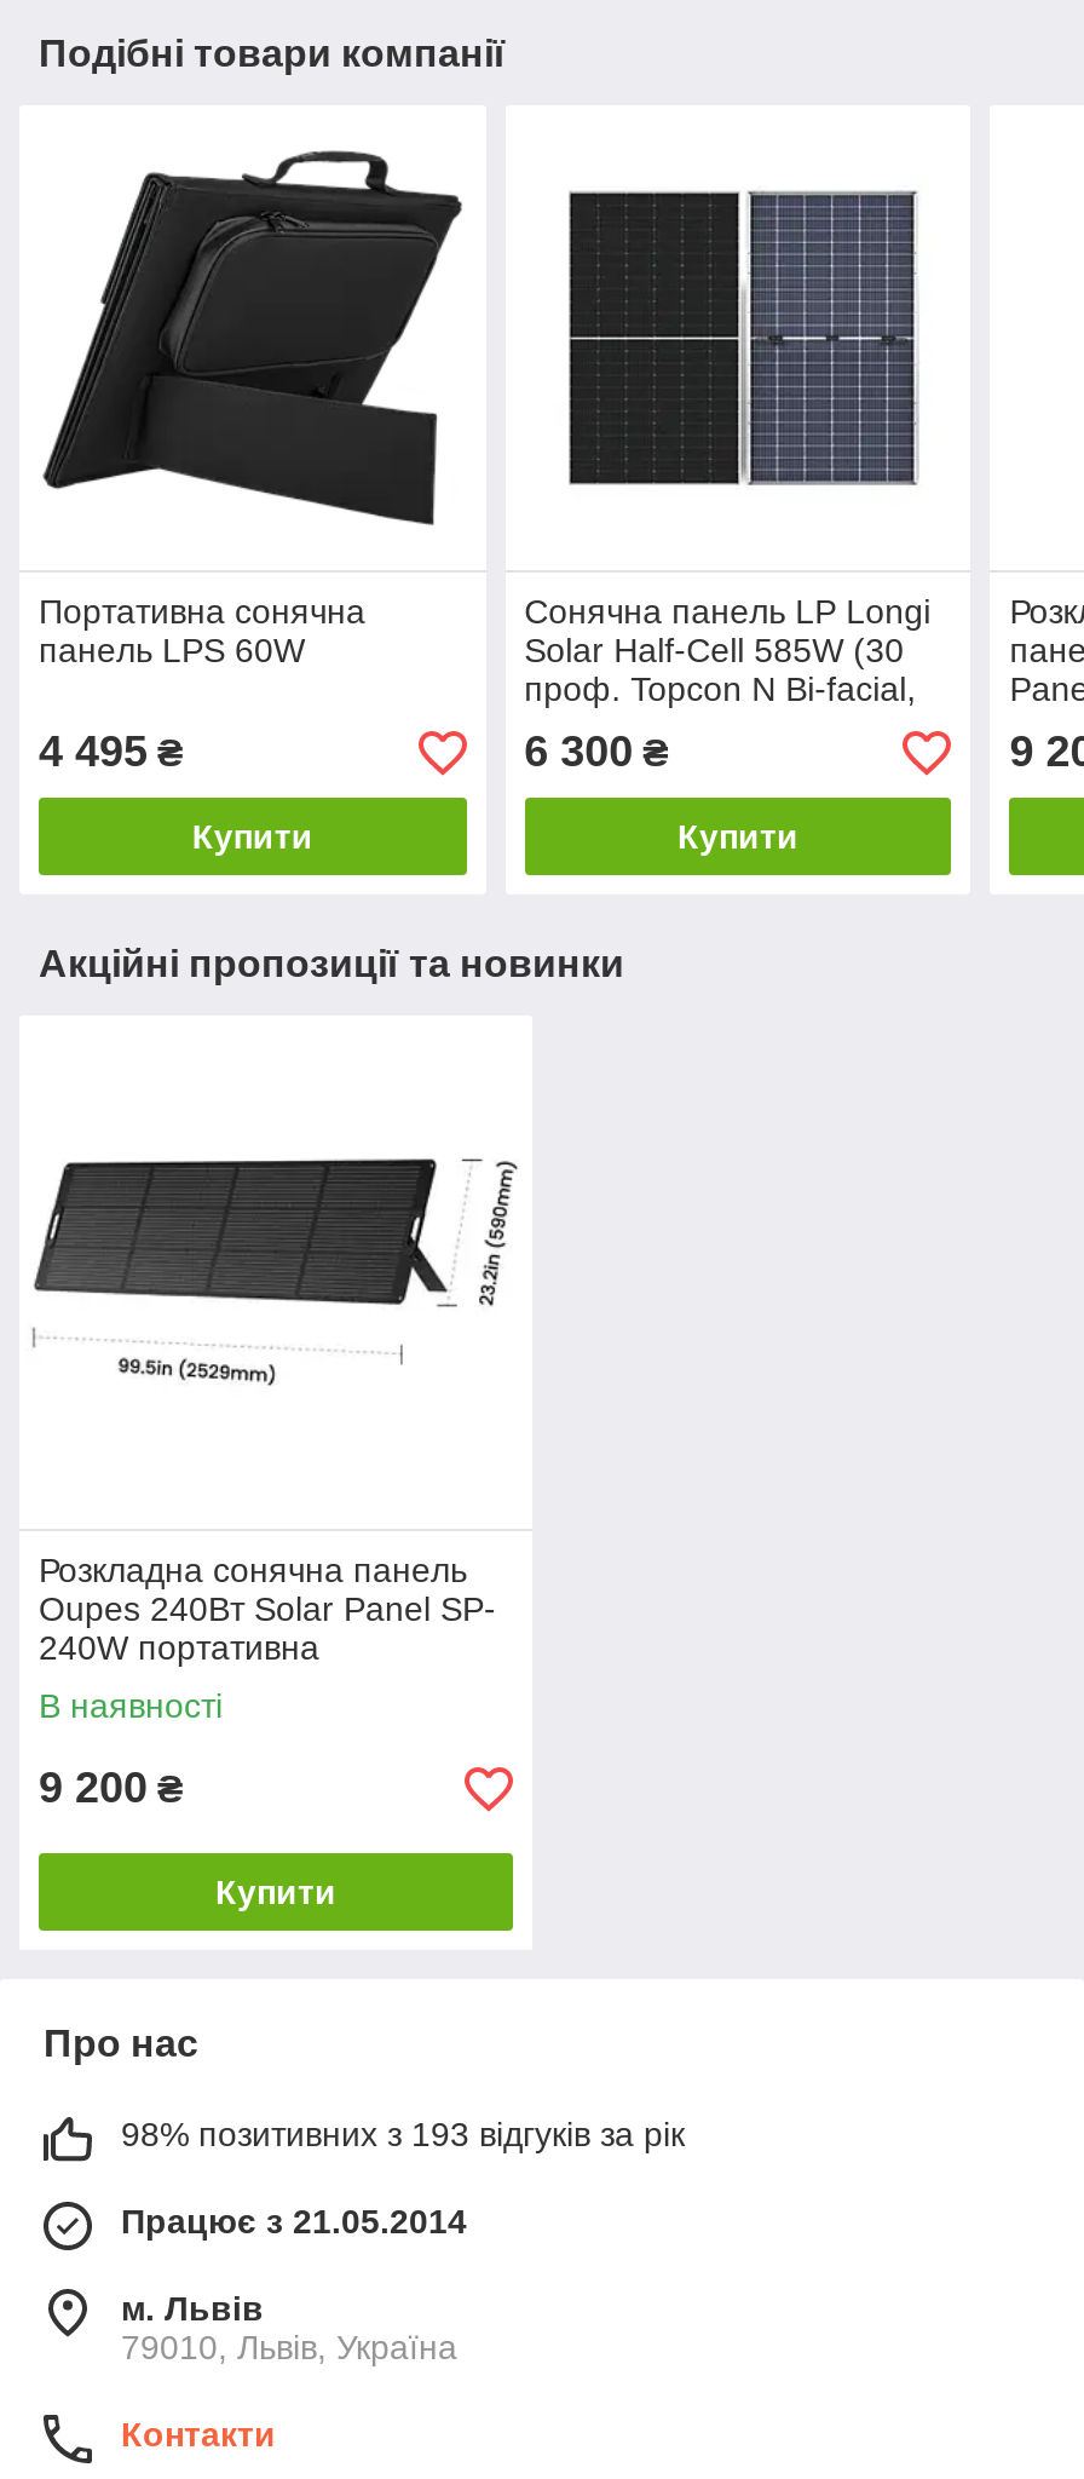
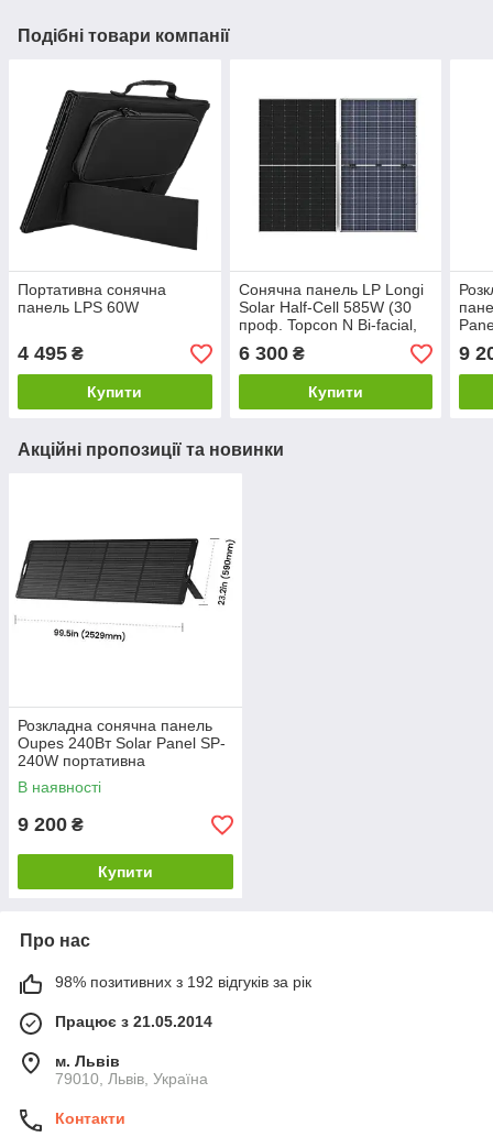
[121,2116,685,2154] 98% позитивних з 193 відгуків за рік -> [55,973,311,991] 98% позитивних з 192 відгуків за рік

